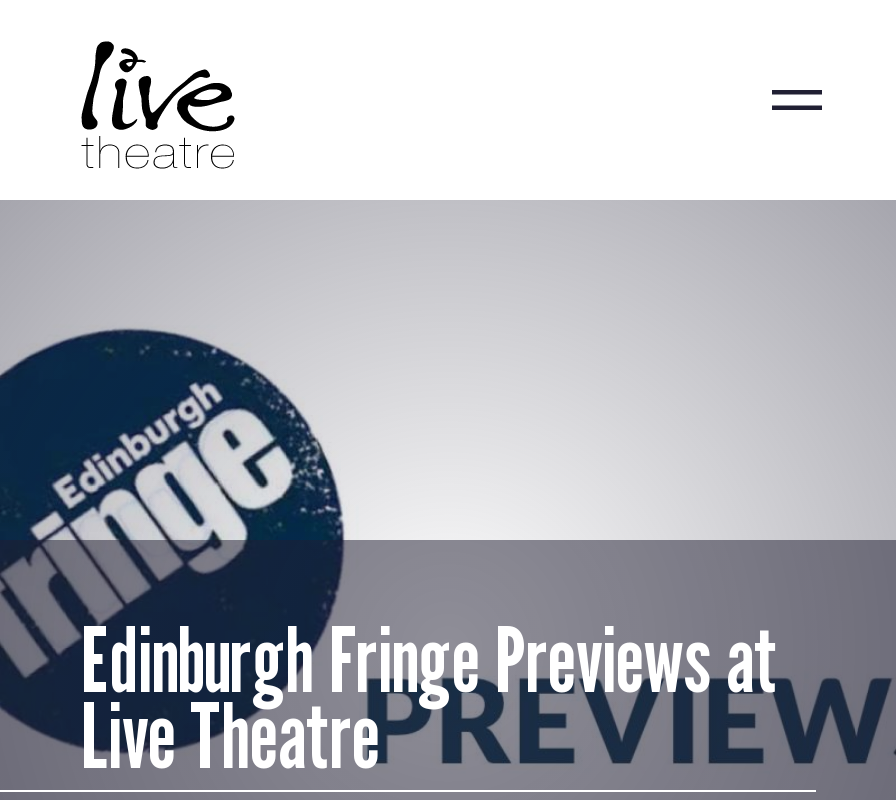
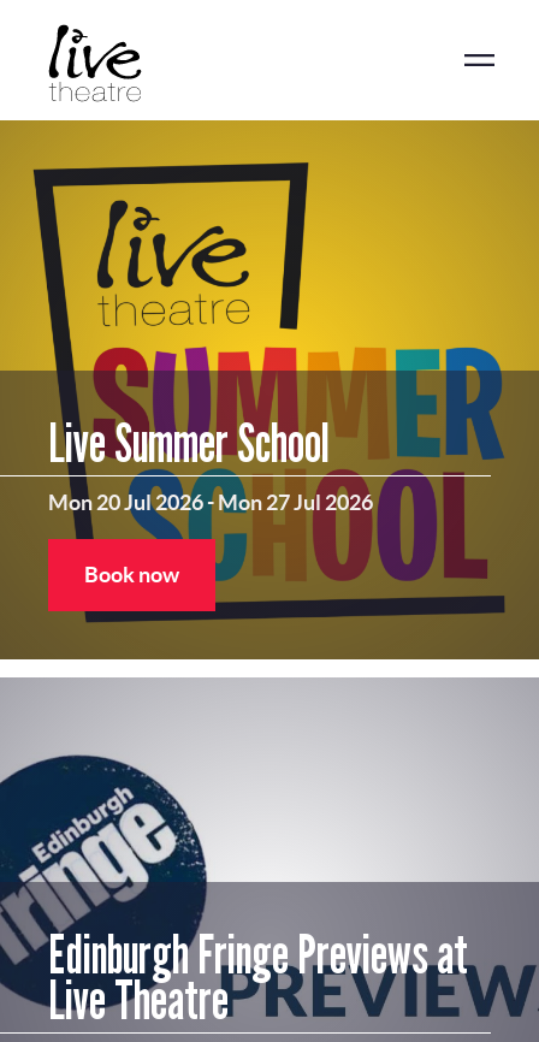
none -> [4,119,535,661] [image] | Live Summer School | Mon 20 Jul 2026 - Mon 27 Jul 2026 | Book now

